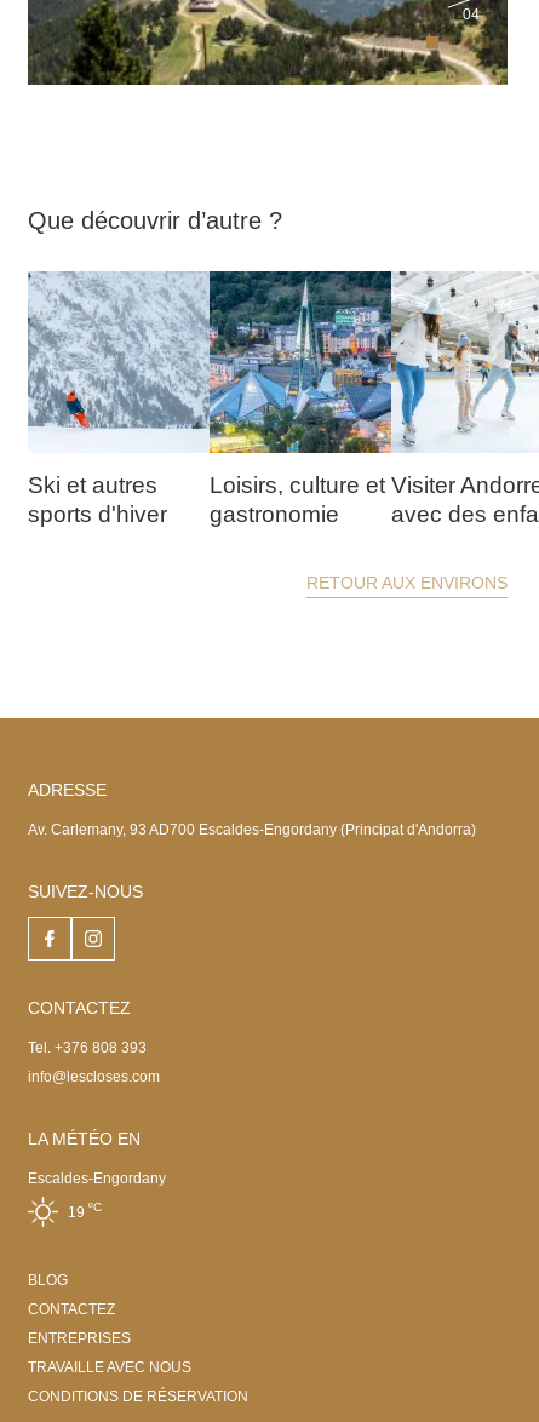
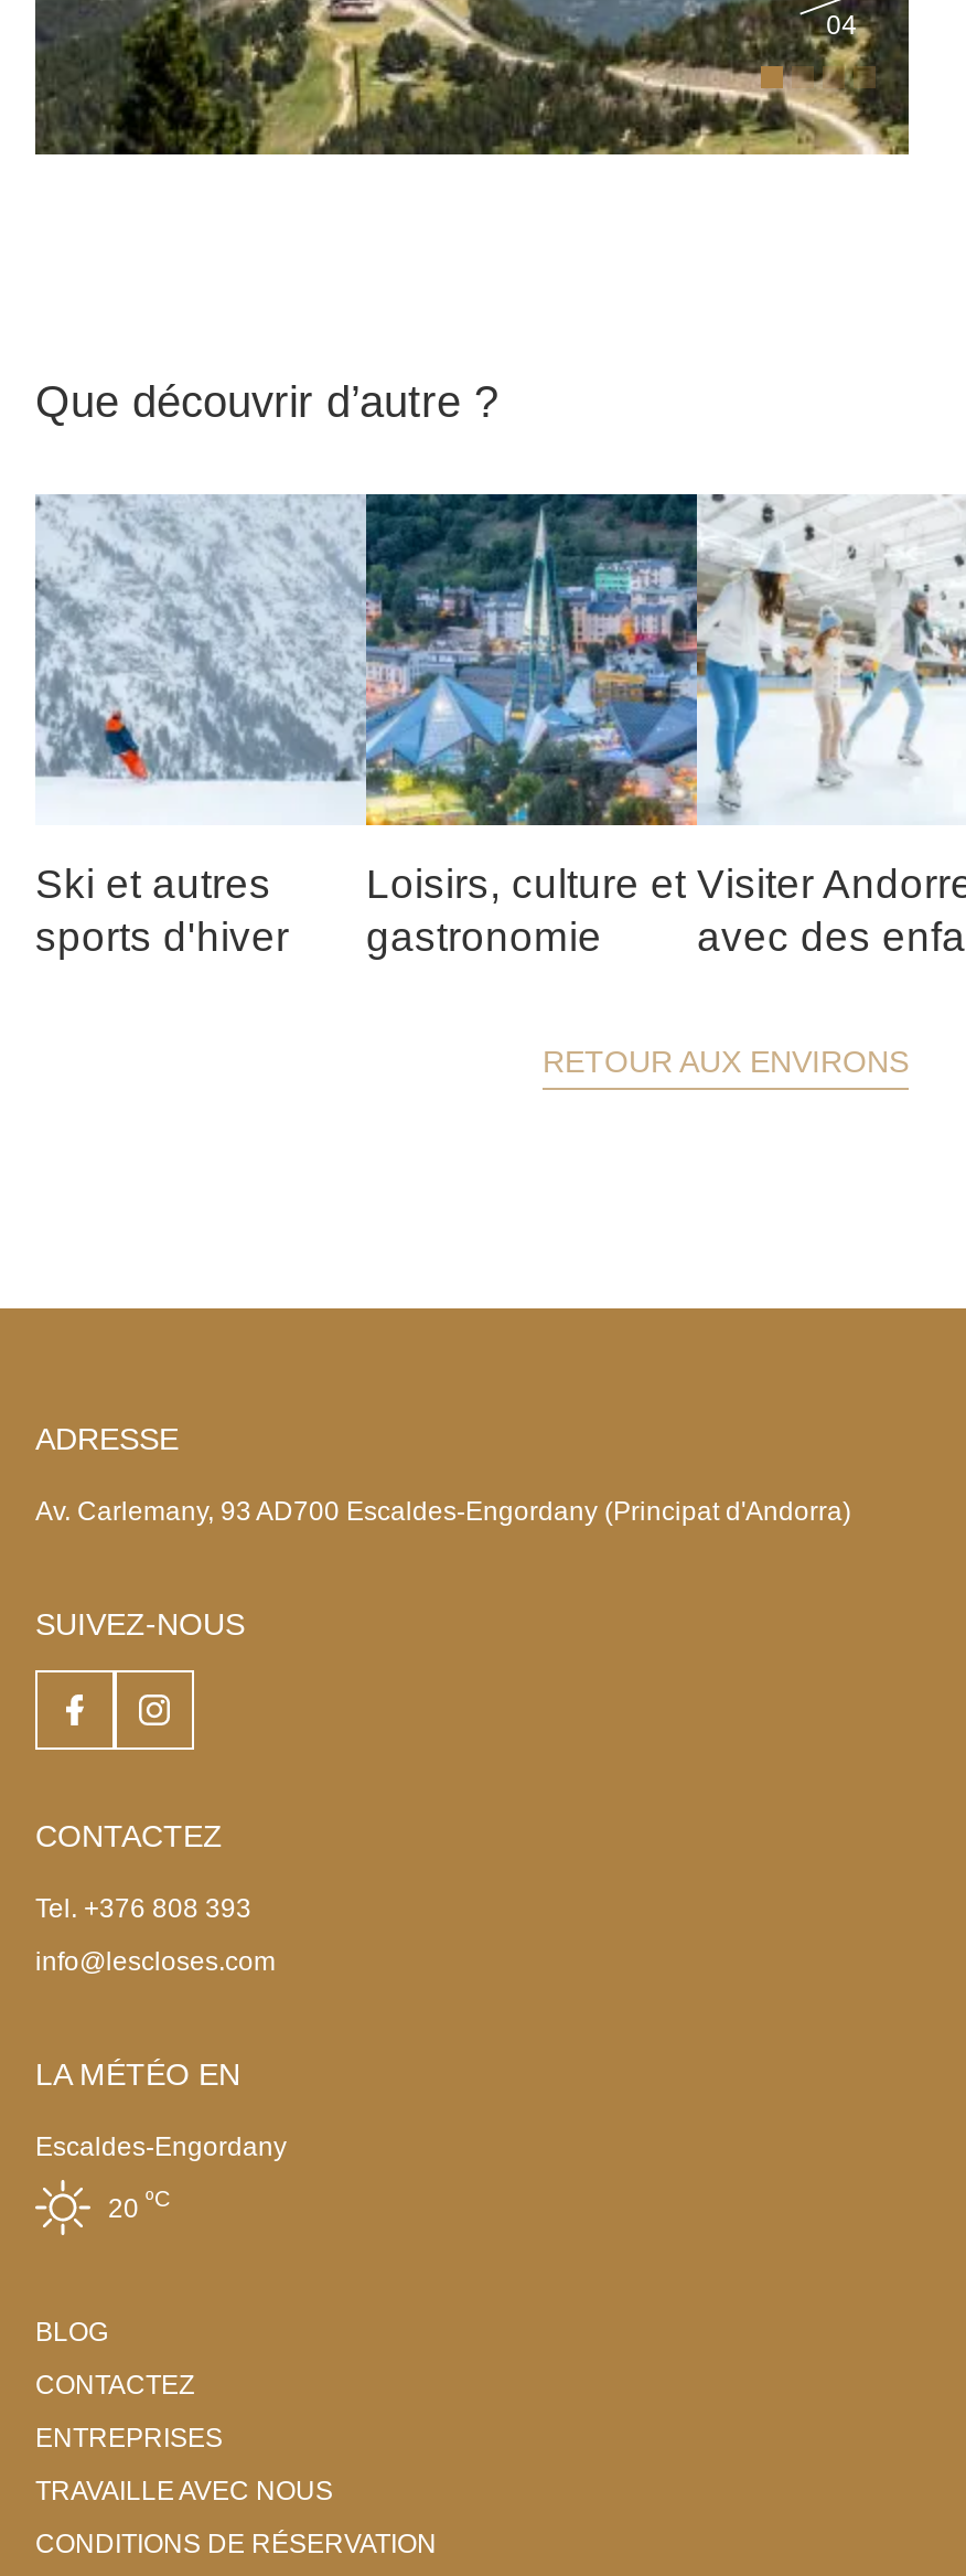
[68,1200,102,1221] 19 ºC -> [108,2187,170,2224] 20 ºC

